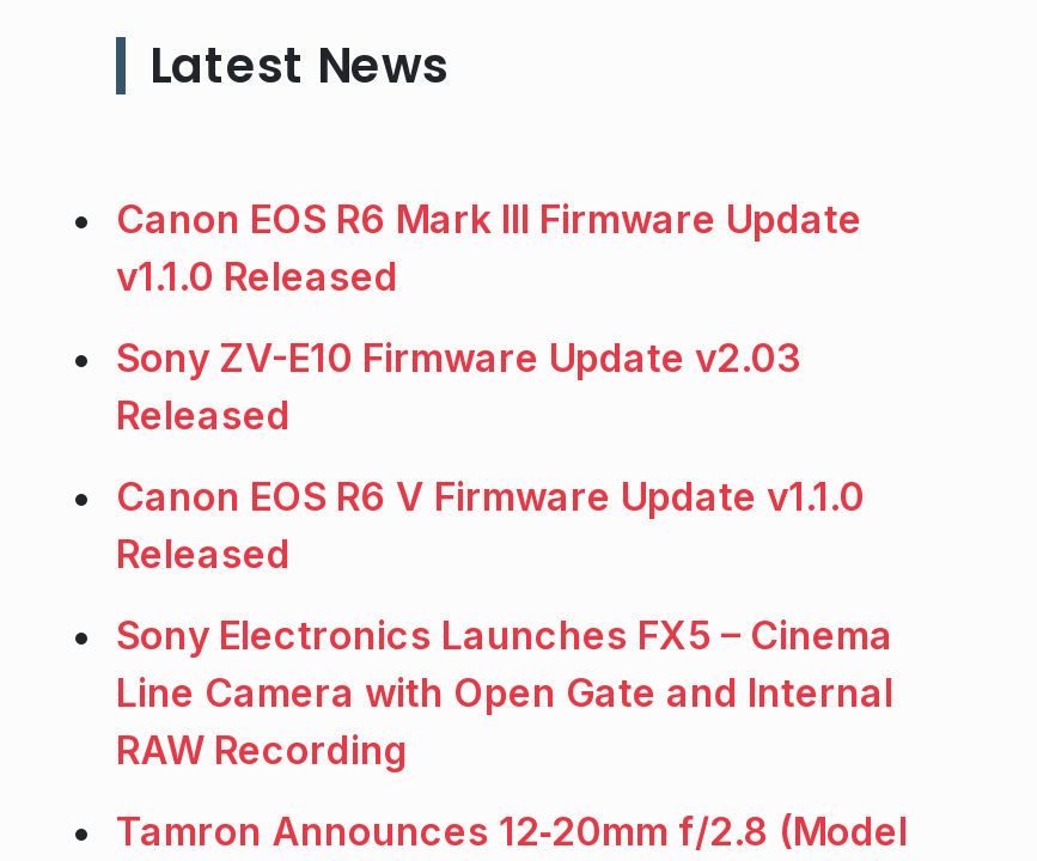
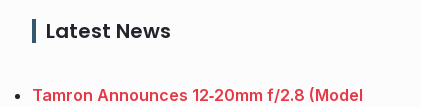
[116,195,893,774] Canon EOS R6 Mark III Firmware Update | v1.1.0 Released | Sony ZV-E10 Firmware Update v2.03 | Released | Canon EOS R6 V Firmware Update v1.1.0 | Released | Sony Electronics Launches FX5 – Cinema | Line Camera with Open Gate and Internal | RAW Recording -> none

